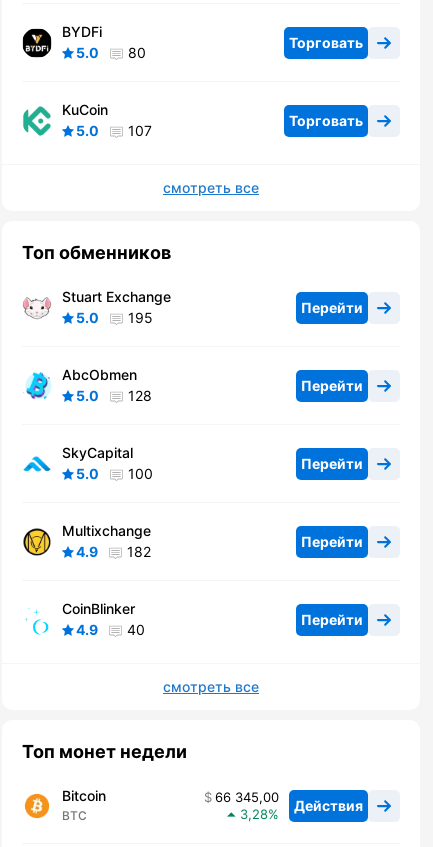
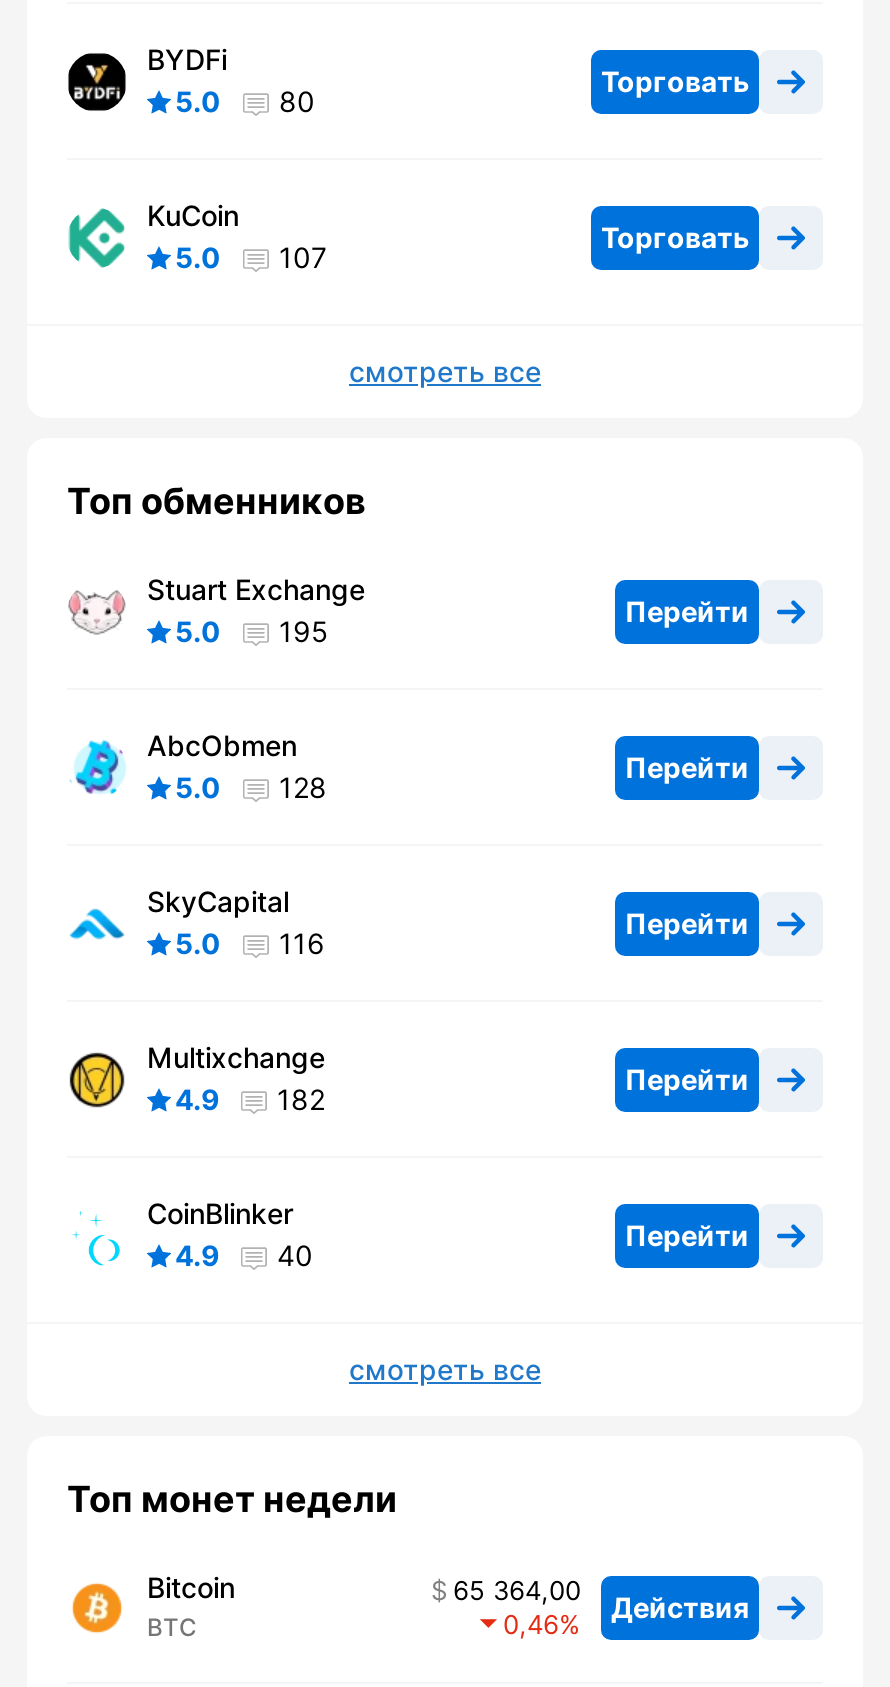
[76,465,153,482] 5.0 100 -> [175,927,325,961] 5.0 116
[215,789,363,814] 66 345,00 Действия -> [453,1575,749,1624] 65 364,00 Действия
[240,806,268,822] 3,28 -> [503,1609,559,1641] 0,46

